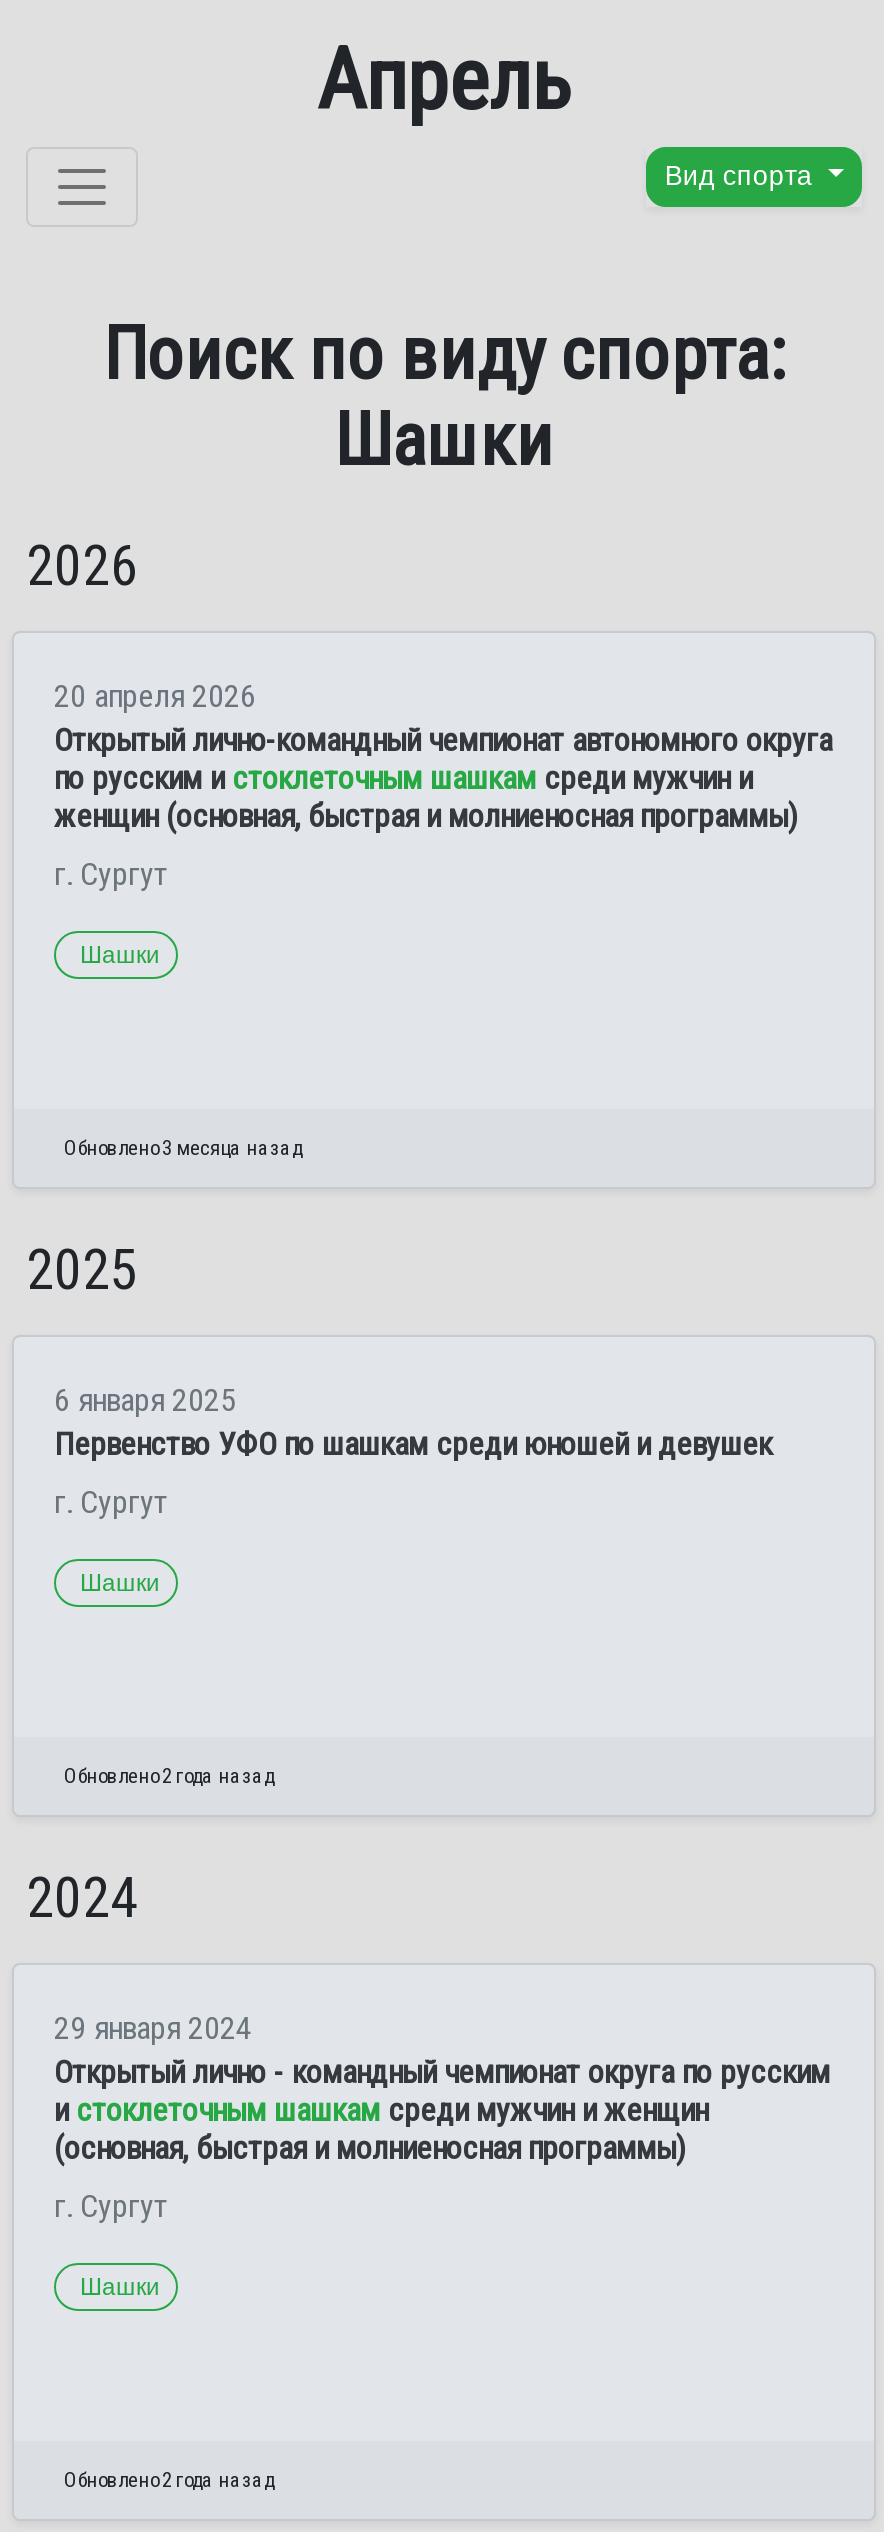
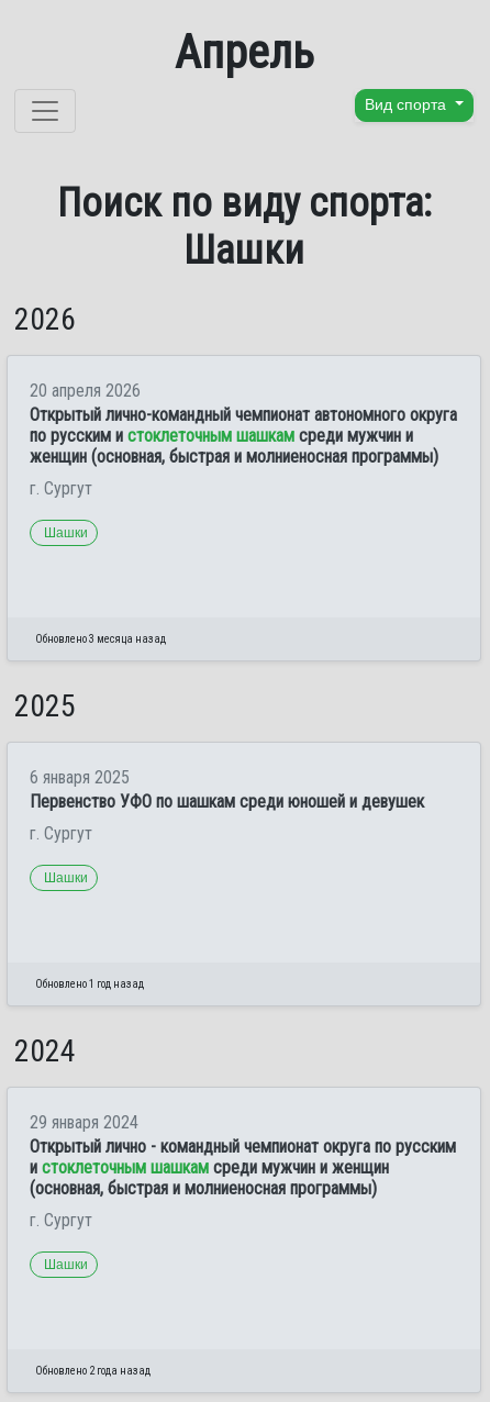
[60,1763,274,1789] Обновлено 2 года назад -> [33,977,144,991] Обновлено 1 год назад

